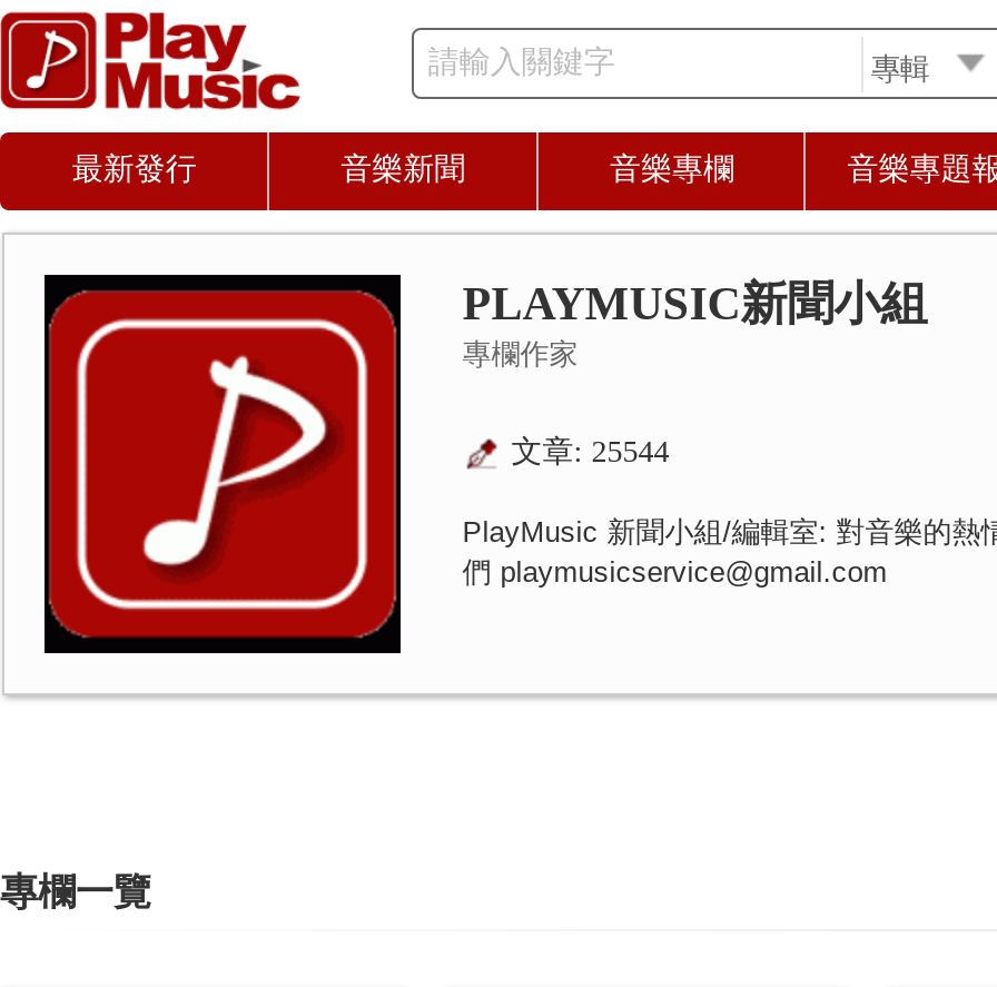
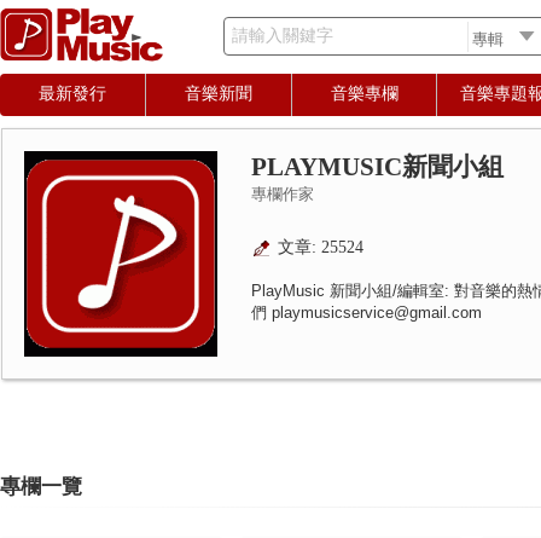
[511,435,669,468] 文章: 25544 -> [277,238,363,256] 文章: 25524

